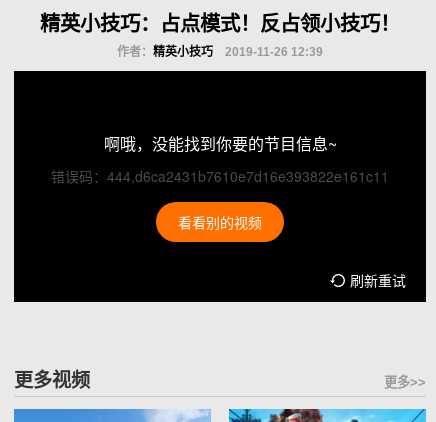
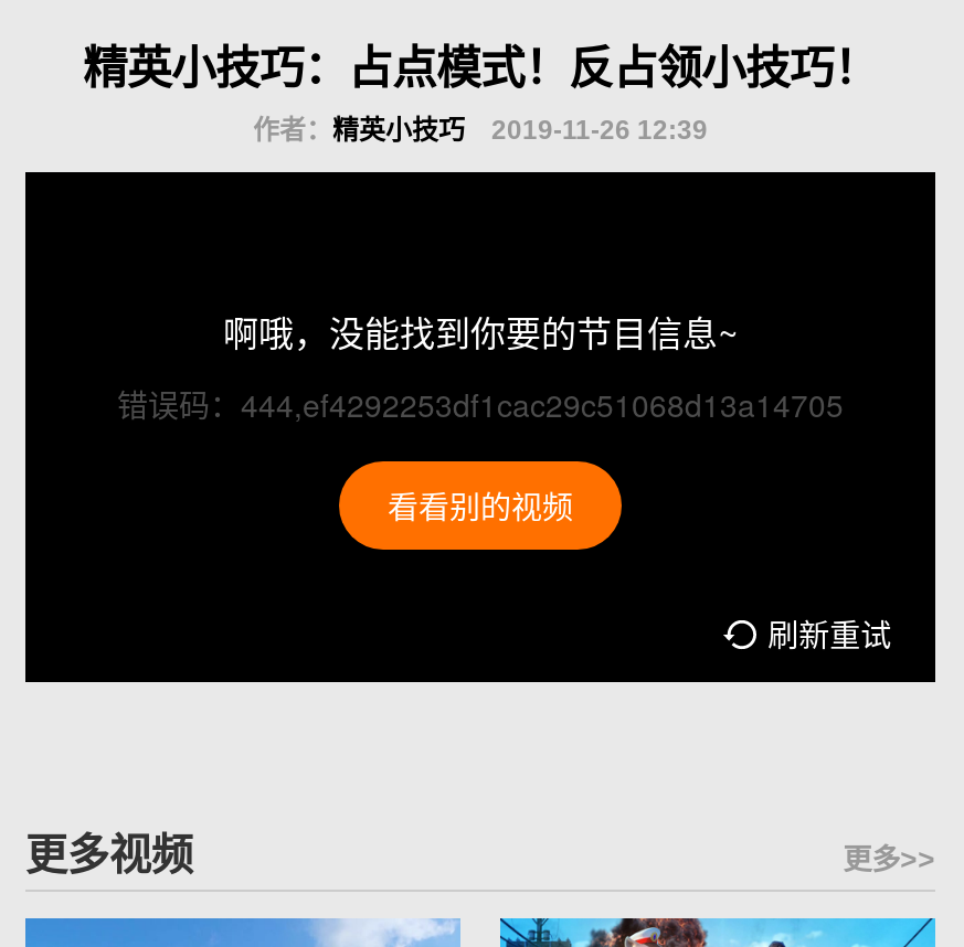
[51,165,389,185] 错误码：444,d6ca2431b7610e7d16e393822e161c11 -> [117,381,844,425] 错误码：444,ef4292253df1cac29c51068d13a14705

